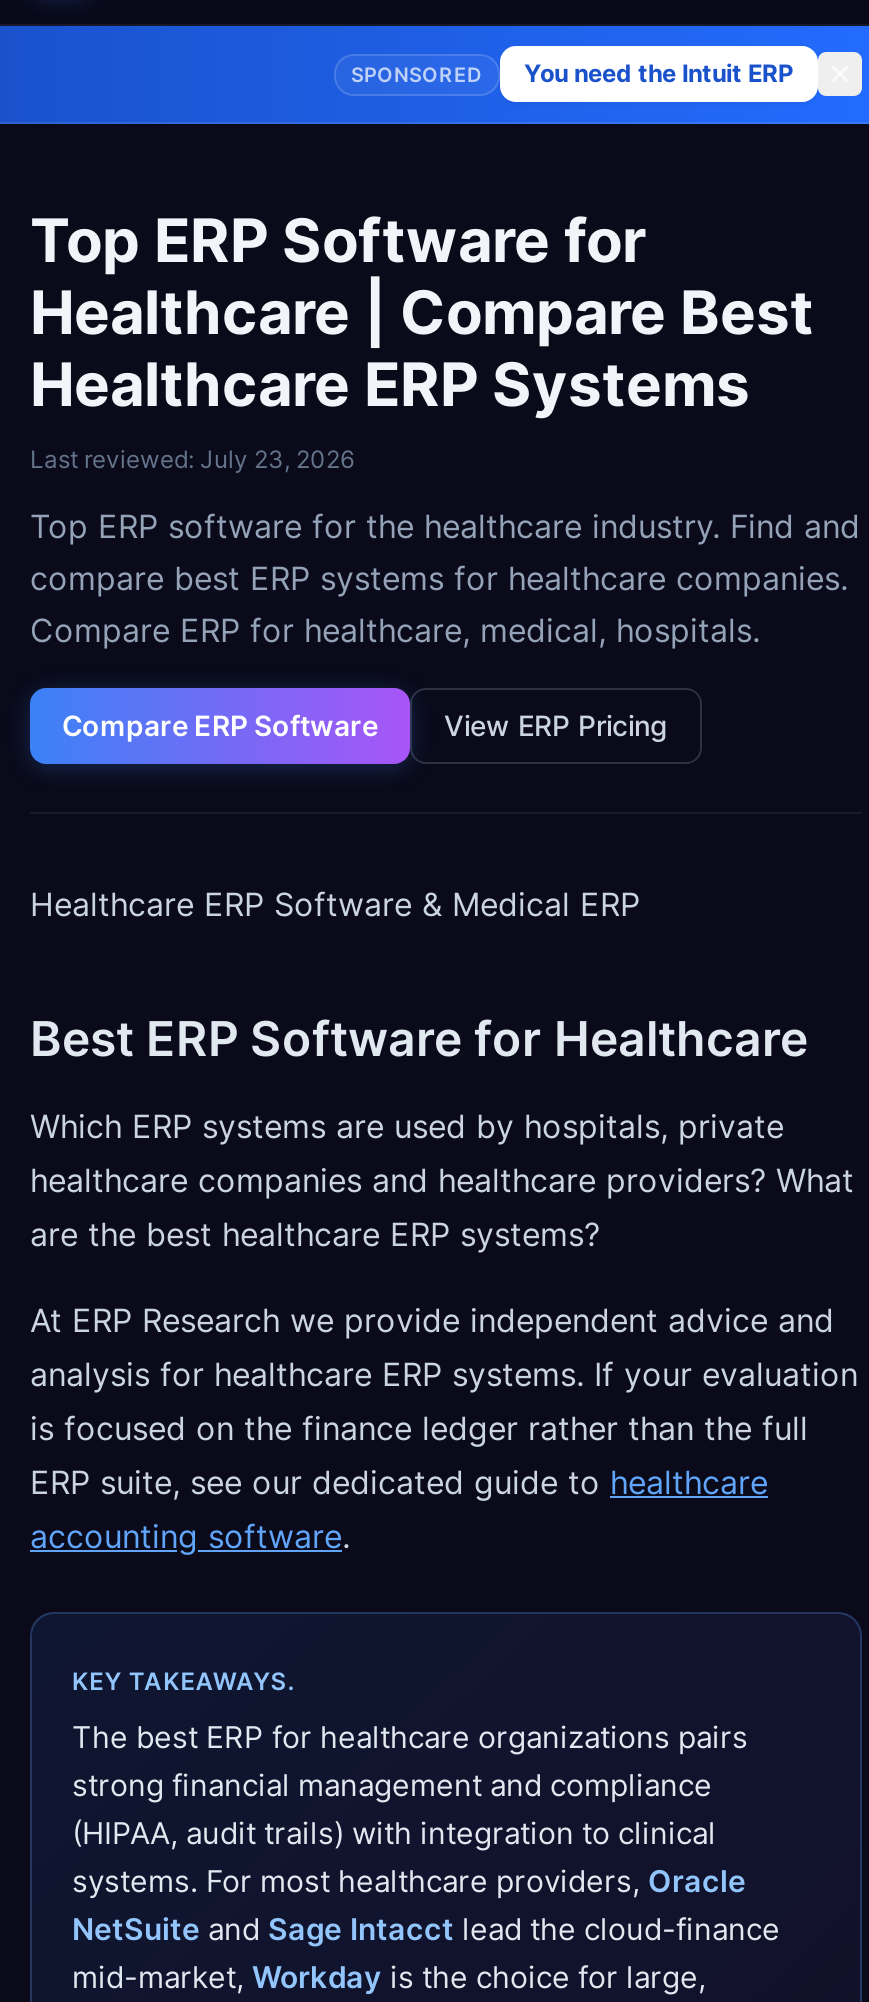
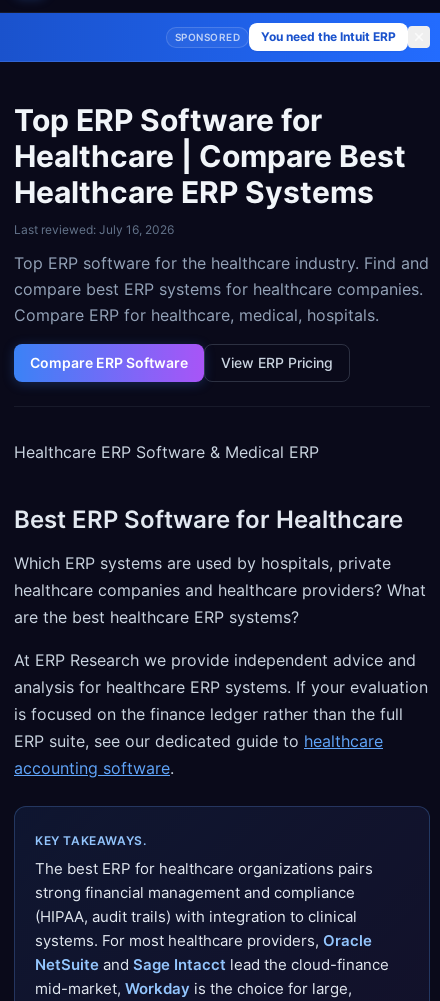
[30,444,354,474] Last reviewed: July 23, 2026 -> [14,222,174,237] Last reviewed: July 16, 2026

